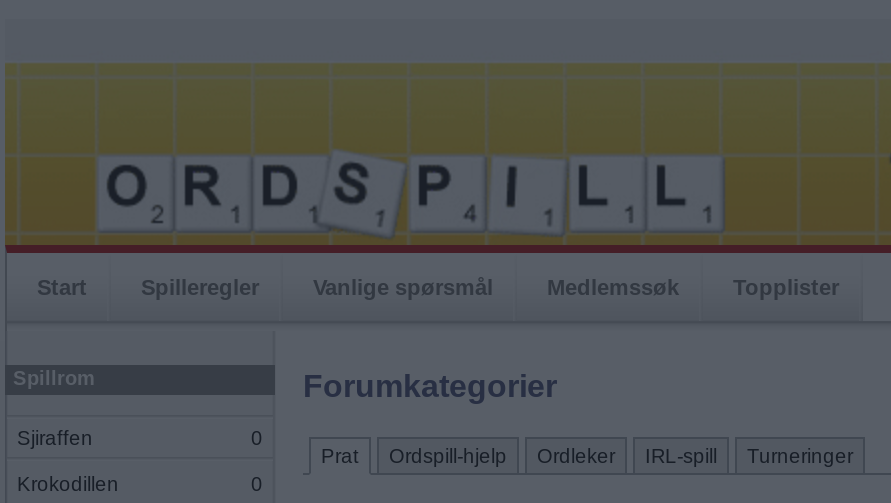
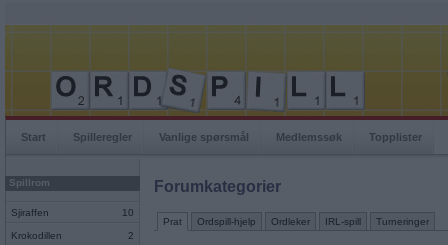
[251,427,263,449] 0 -> [122,207,134,218] 10
[251,473,263,495] 0 -> [128,230,134,241] 2

